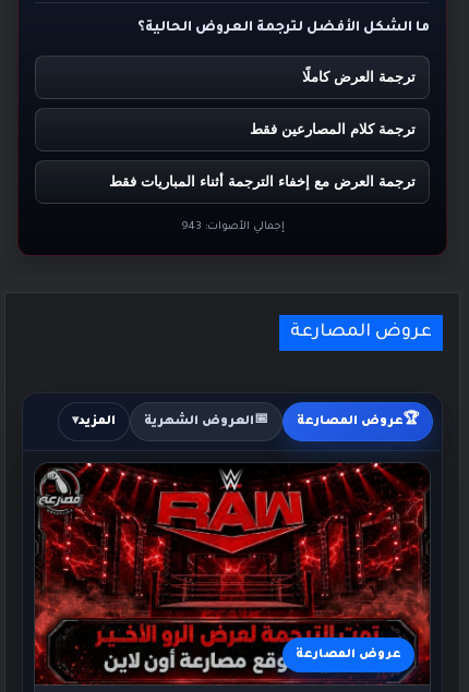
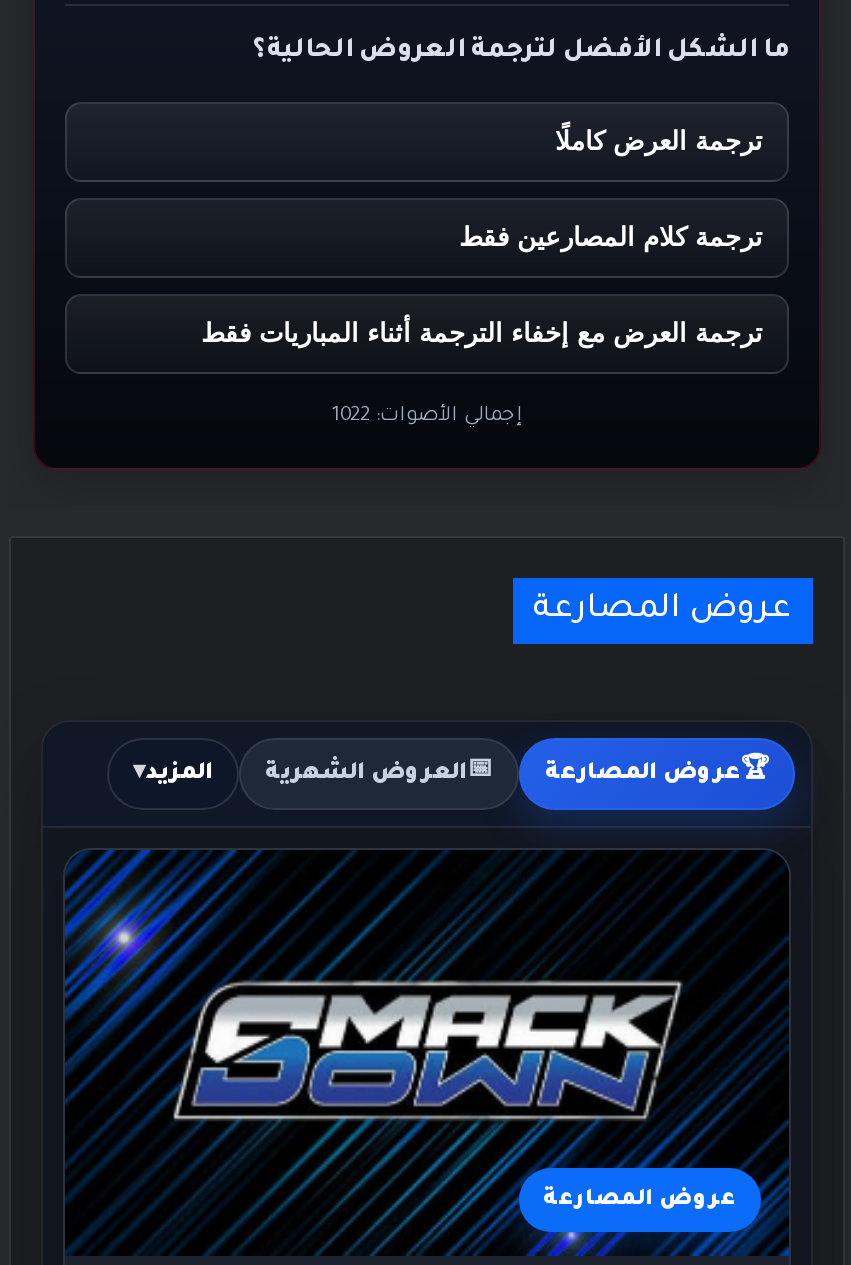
[181,221,284,233] إجمالي الأصوات: 943 -> [332,405,522,427] إجمالي الأصوات: 1022
[34,462,431,685] [image] -> [63,848,791,1256] [image]

